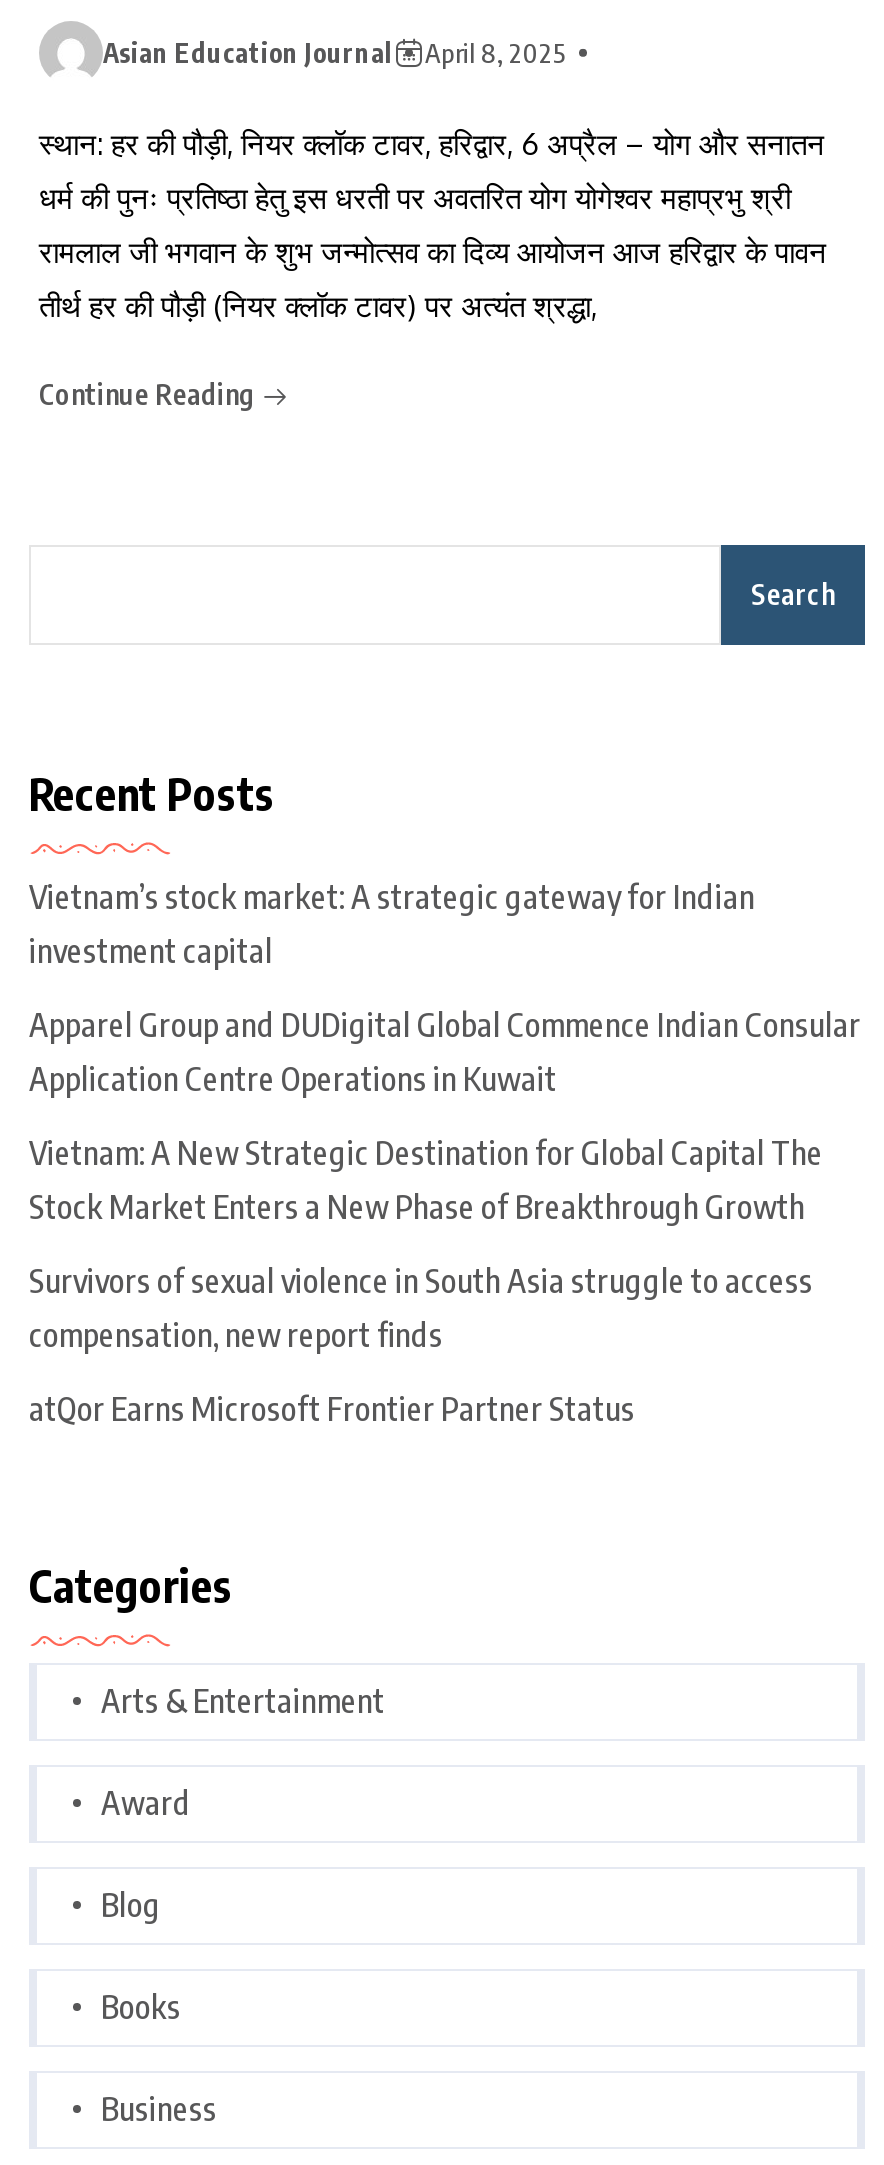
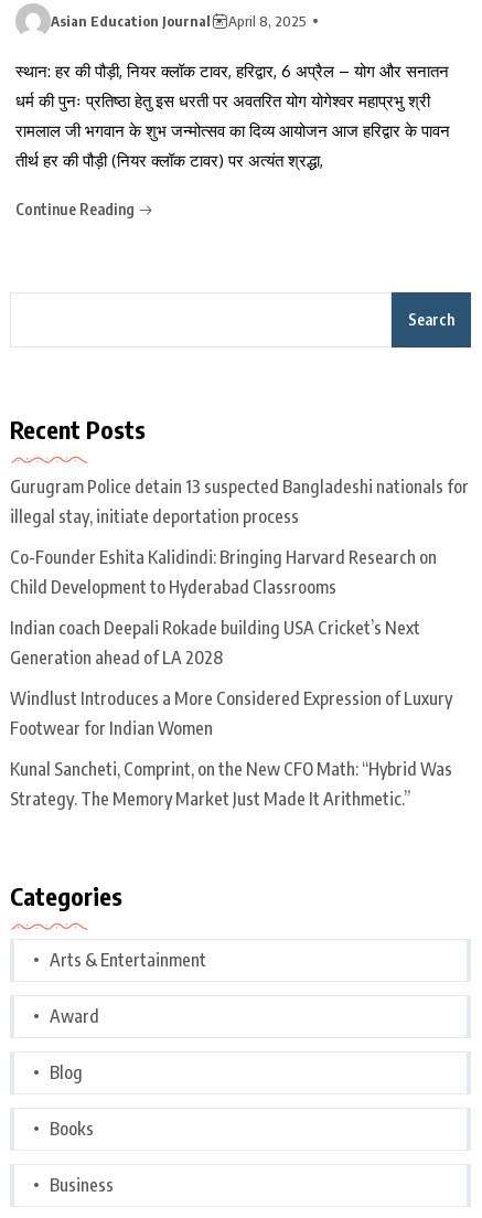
[29,876,755,970] Vietnam’s stock market: A strategic gateway for Indian | investment capital -> [10,475,469,527] Gurugram Police detain 13 suspected Bangladeshi nationals for | illegal stay, initiate deportation process
[29,1004,861,1098] Apparel Group and DUDigital Global Commence Indian Consular | Application Centre Operations in Kuwait -> [10,546,437,598] Co-Founder Eshita Kalidindi: Bringing Harvard Research on | Child Development to Hyderabad Classrooms
[29,1132,823,1226] Vietnam: A New Strategic Destination for Global Capital The | Stock Market Enters a New Phase of Breakthrough Growth -> [10,616,420,668] Indian coach Deepali Rokade building USA Cricket’s Next | Generation ahead of LA 2028
[29,1260,813,1354] Survivors of sexual violence in South Asia struggle to access | compensation, new report finds -> [10,687,452,739] Windlust Introduces a More Considered Expression of Luxury | Footwear for Indian Women
[29,1388,635,1428] atQor Earns Microsoft Frontier Partner Status -> [10,758,452,809] Kunal Sancheti, Comprint, on the New CFO Math: “Hybrid Was | Strategy. The Memory Market Just Made It Arithmetic.”

